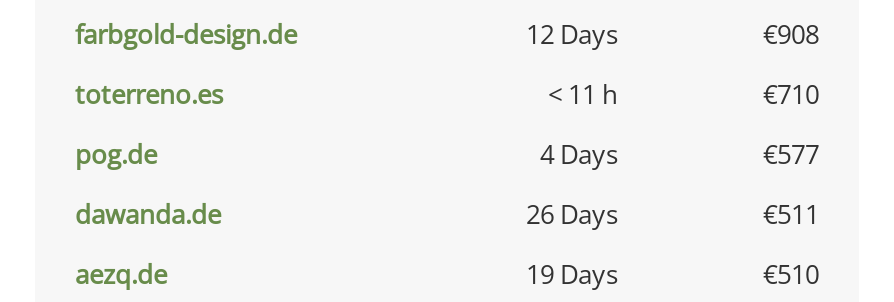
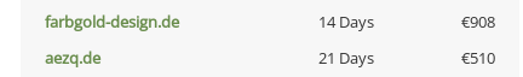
[526,16,618,52] 12 Days -> [318,11,373,32] 14 Days
[75,76,819,232] toterreno.es | < 11 h | €710 | pog.de | 4 Days | €577 | dawanda.de | 26 Days | €511 -> none
[526,256,618,292] 19 Days -> [318,47,373,69] 21 Days

